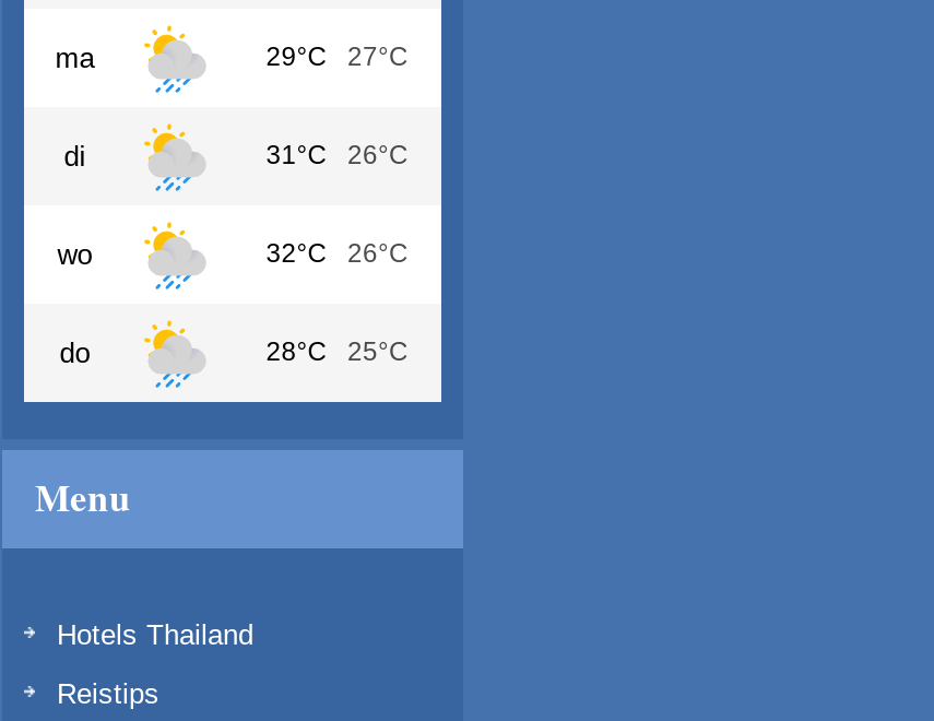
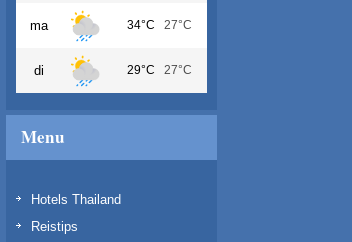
[266,42,409,73] 29°C 27°C -> [127,18,192,32] 34°C 27°C
[57,141,409,369] 31°C | 26°C | wo | 32°C | 26°C | do | 28°C | 25°C -> [127,63,192,77] 29°C | 27°C

